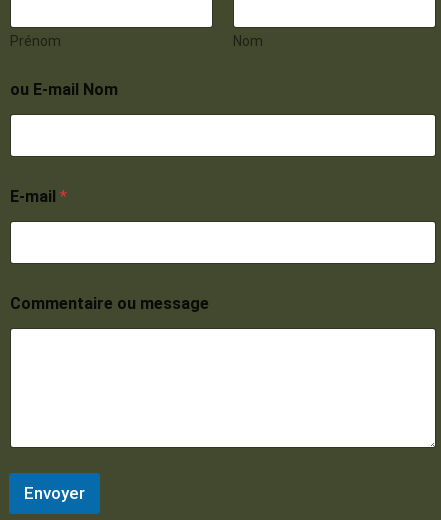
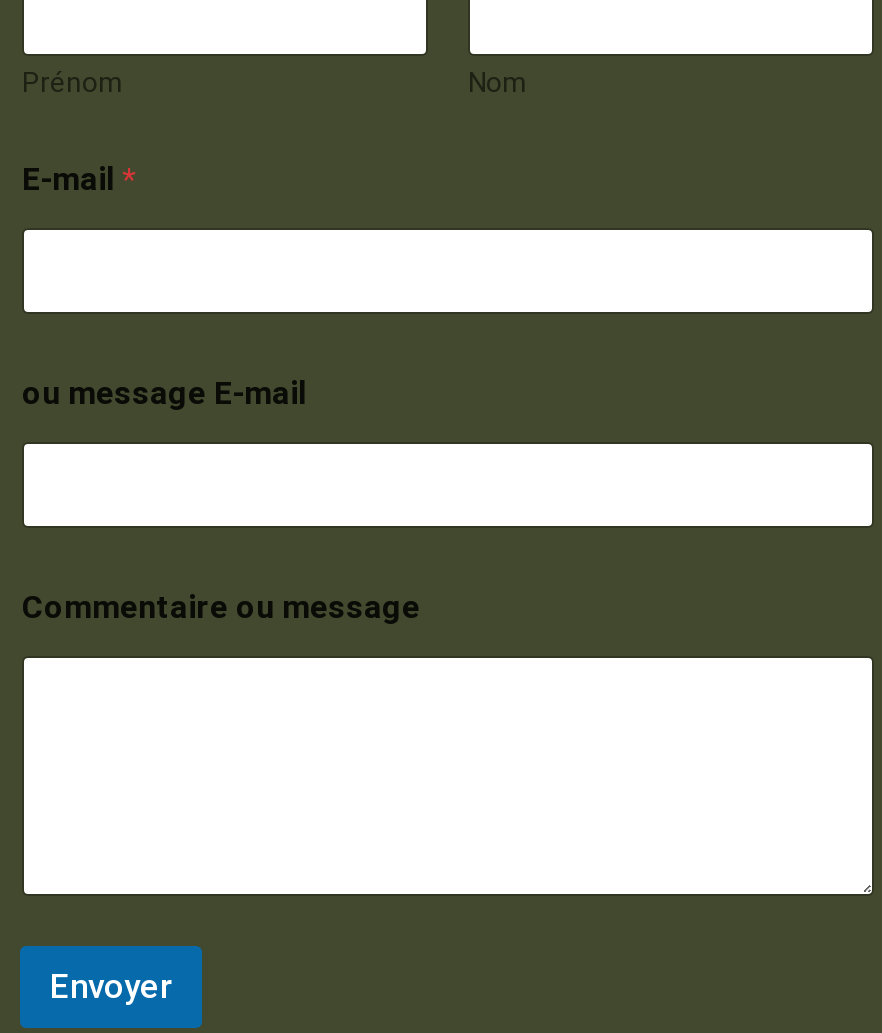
[10,80,118,99] ou E-mail Nom -> none
moved [10,187,67,206] -> [22,160,136,198]: E-mail *
none -> [22,374,306,412] ou message E-mail

